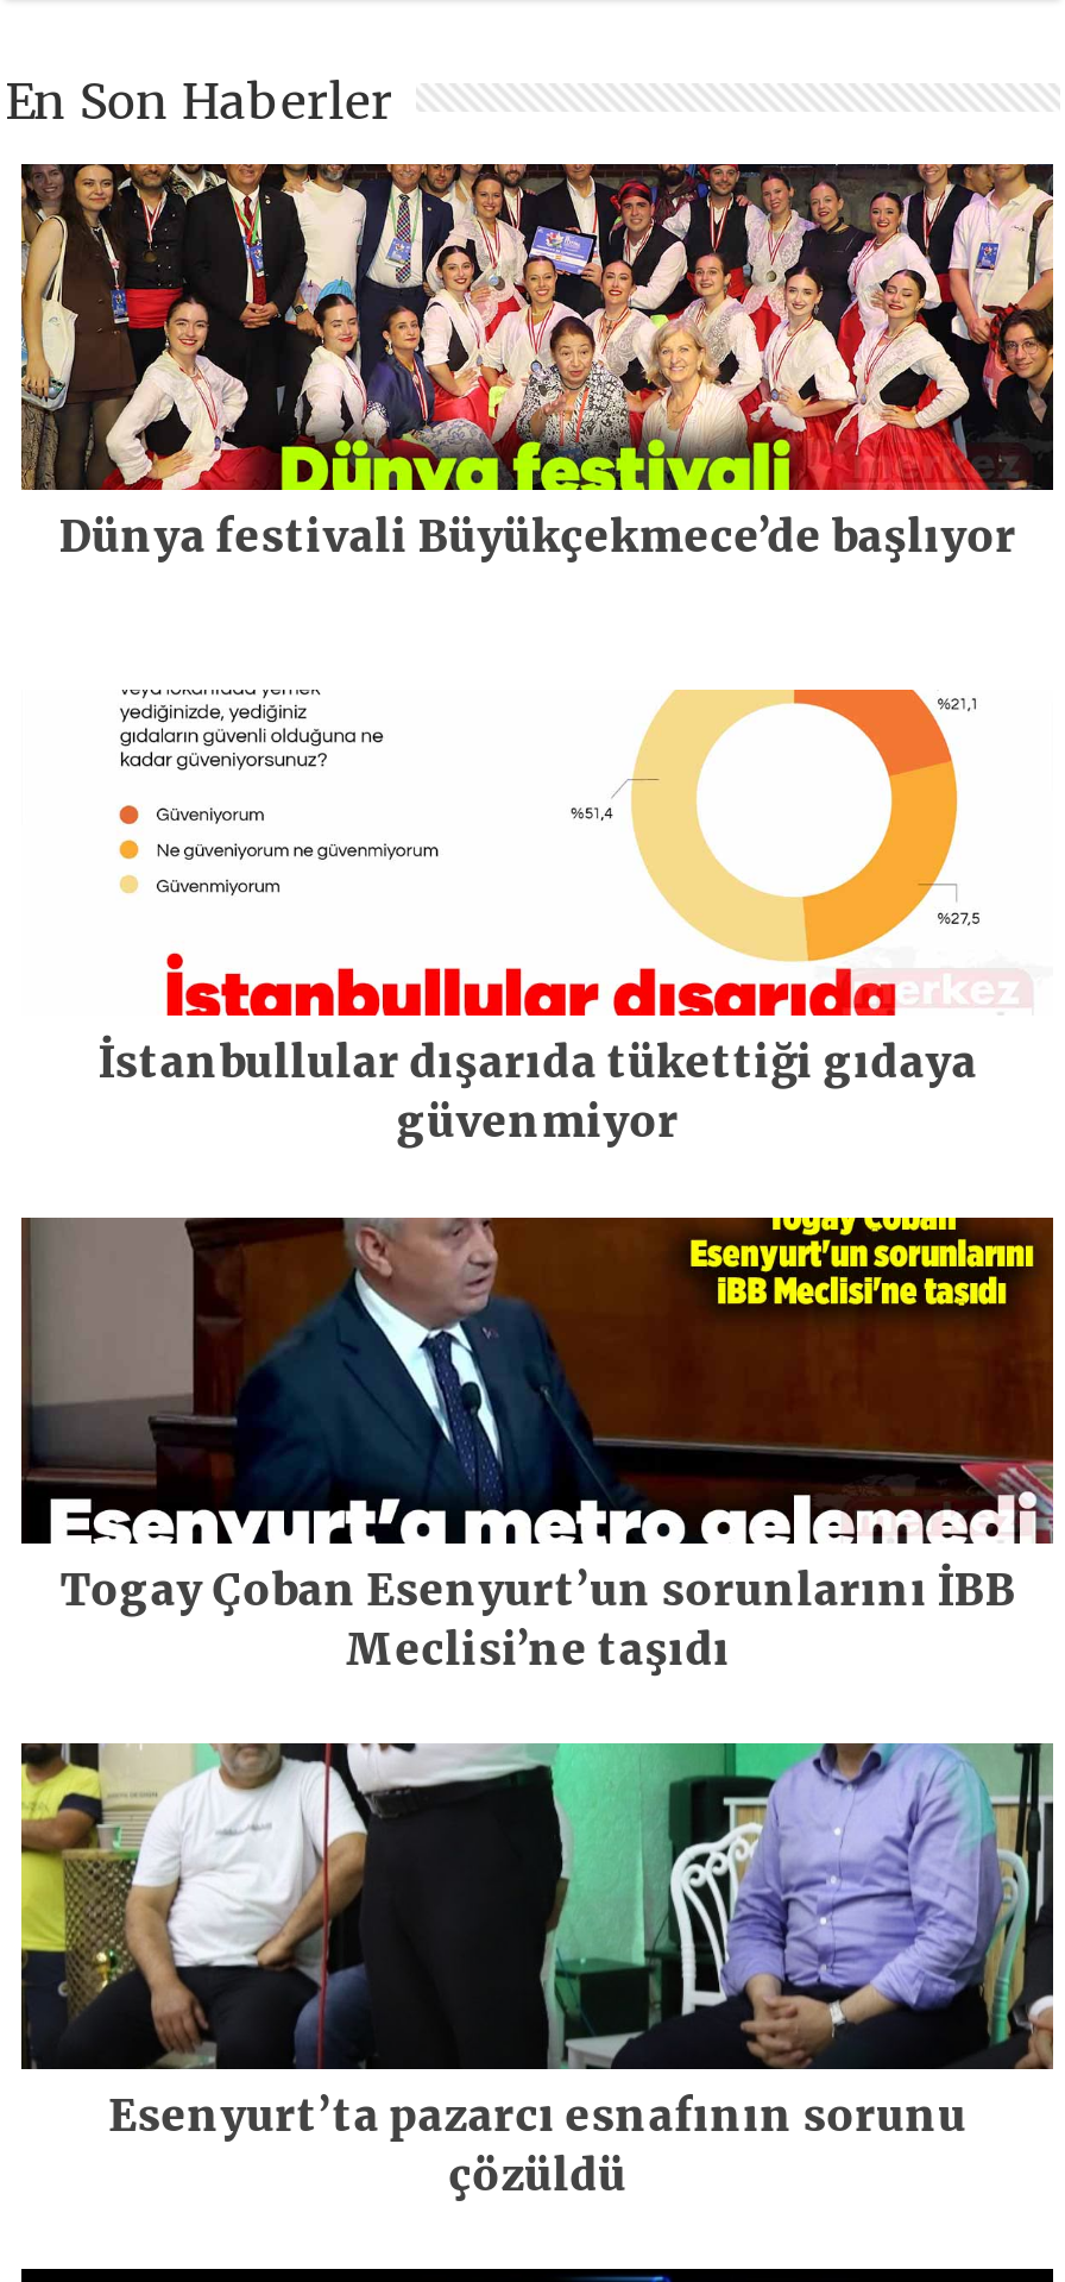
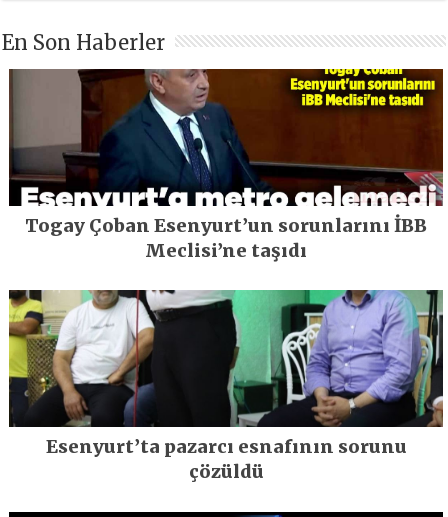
[19,162,1055,564] [image] | Dünya festivali Büyükçekmece’de başlıyor -> none
[98,687,979,1150] [image] | İstanbullular dışarıda tükettiği gıdaya | güvenmiyor -> none

